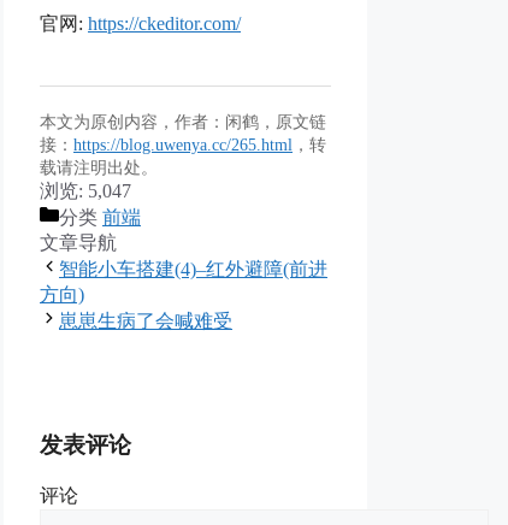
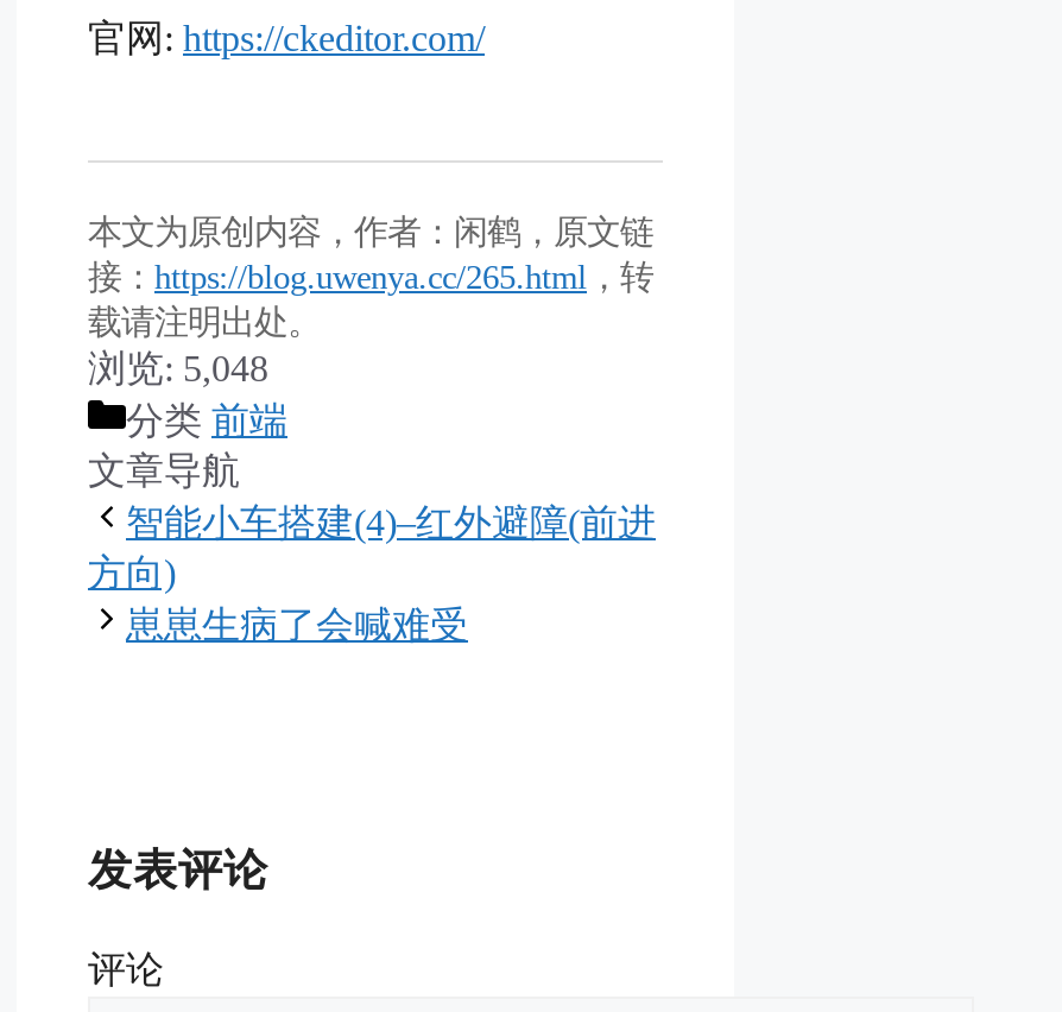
[40,181,131,201] 浏览: 5,047 -> [88,348,268,389] 浏览: 5,048

